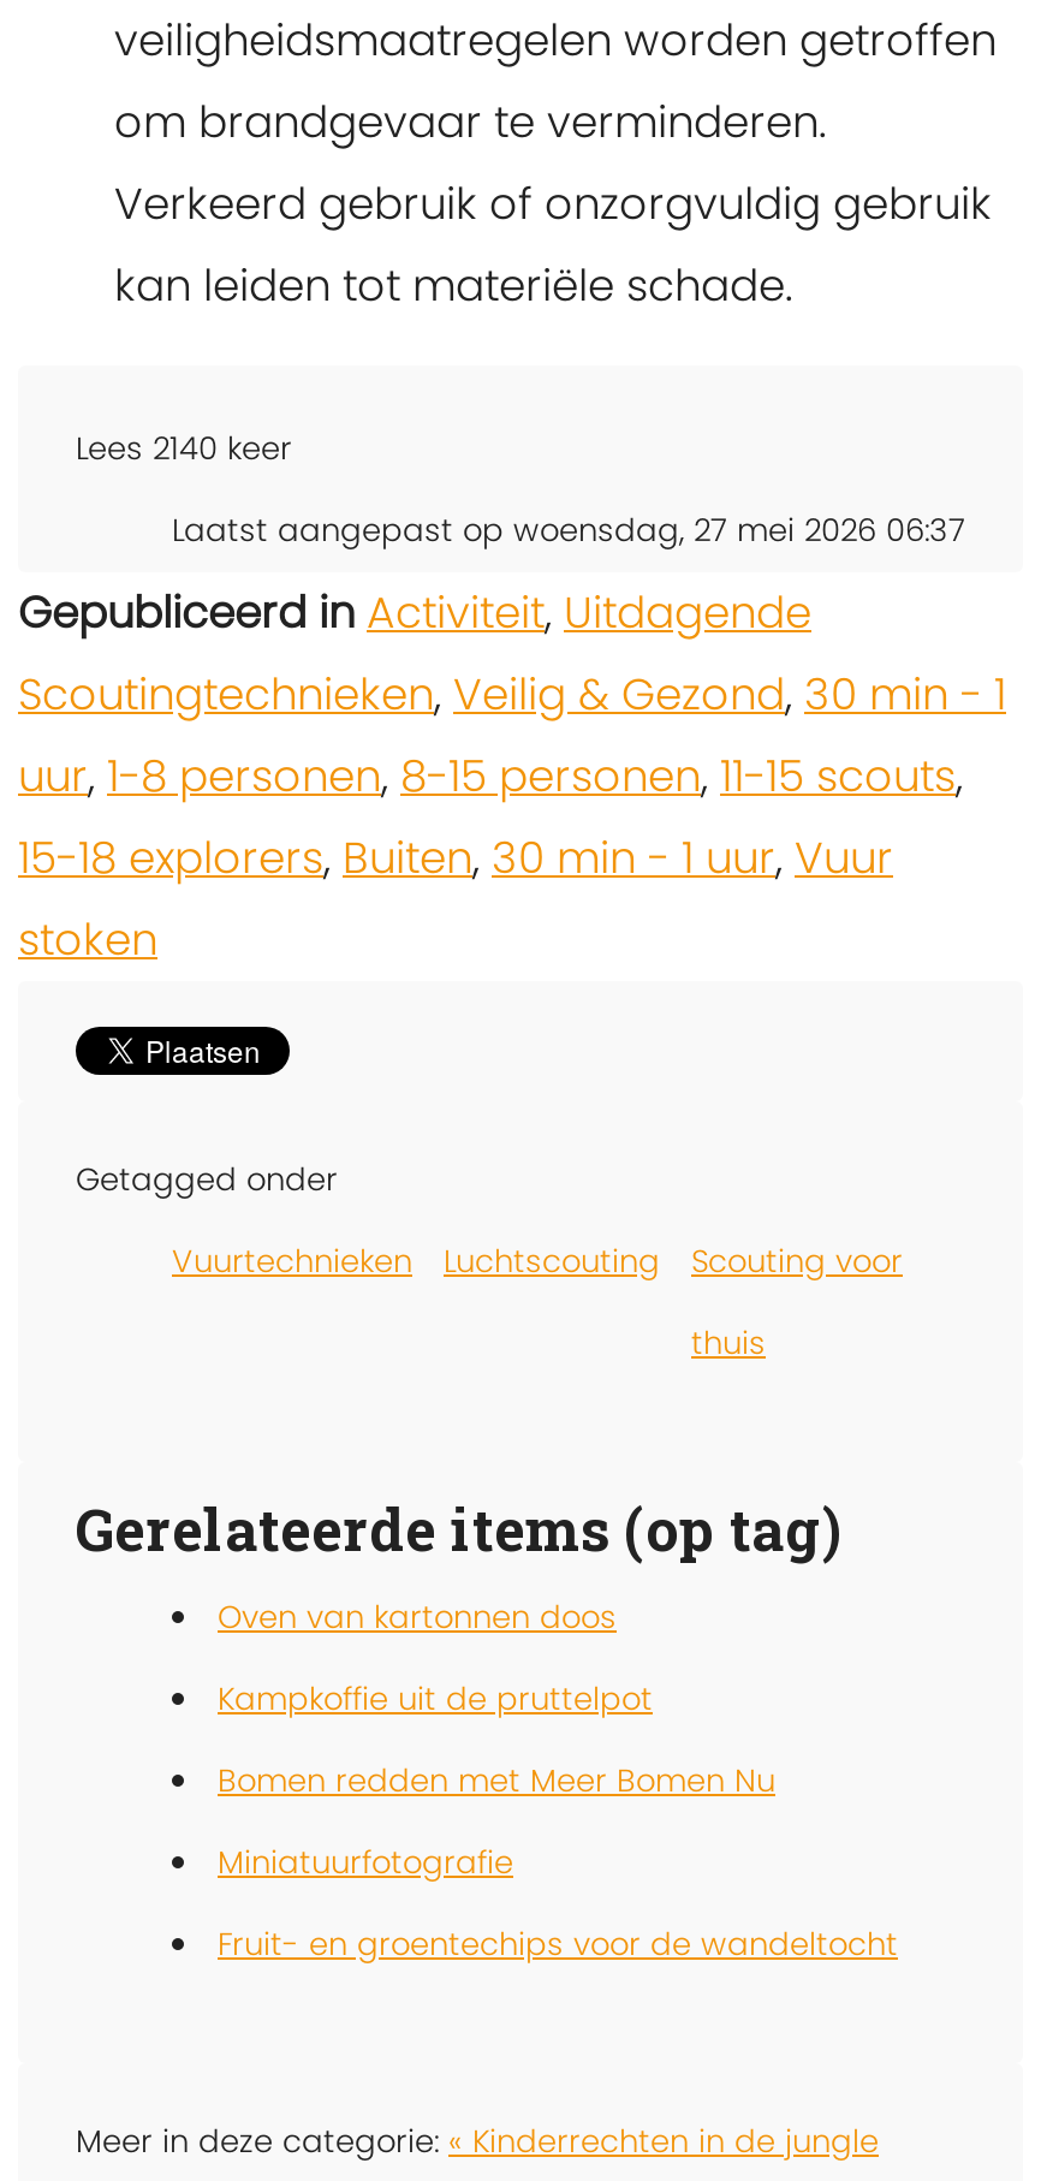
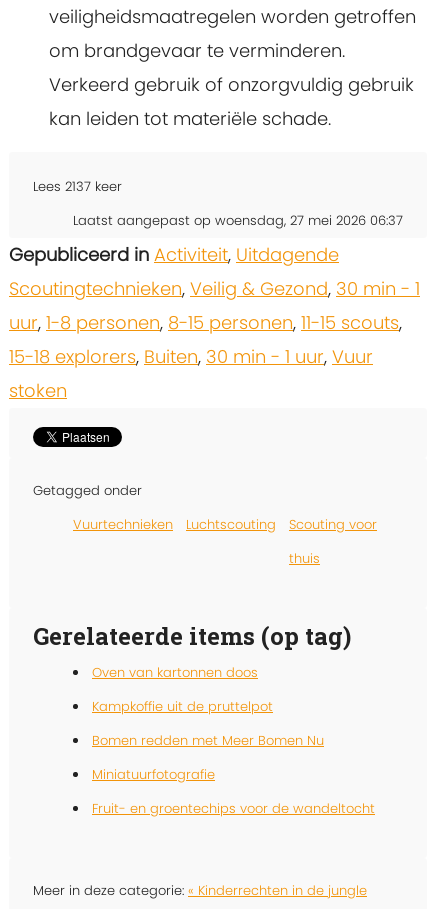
[76,427,292,472] Lees 2140 keer -> [33,177,122,196] Lees 2137 keer

